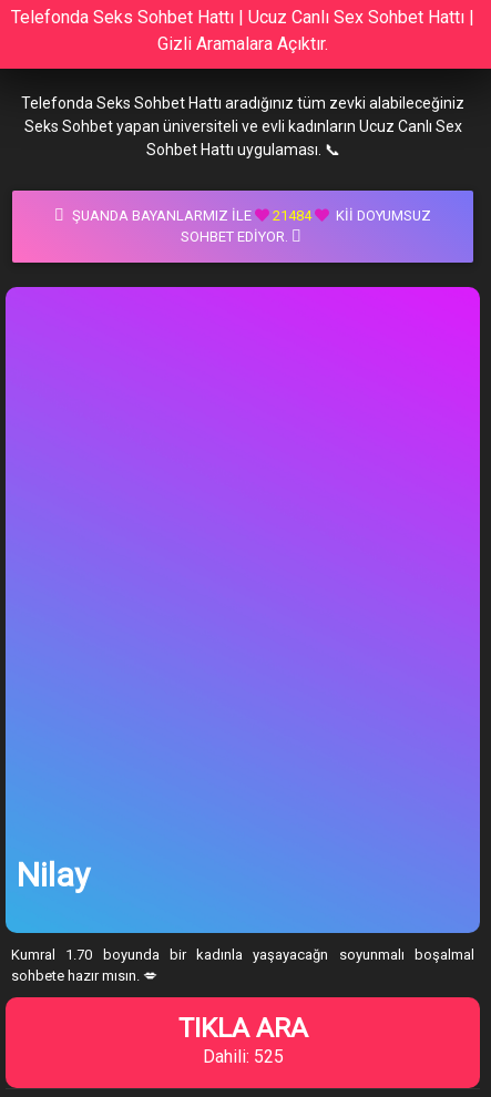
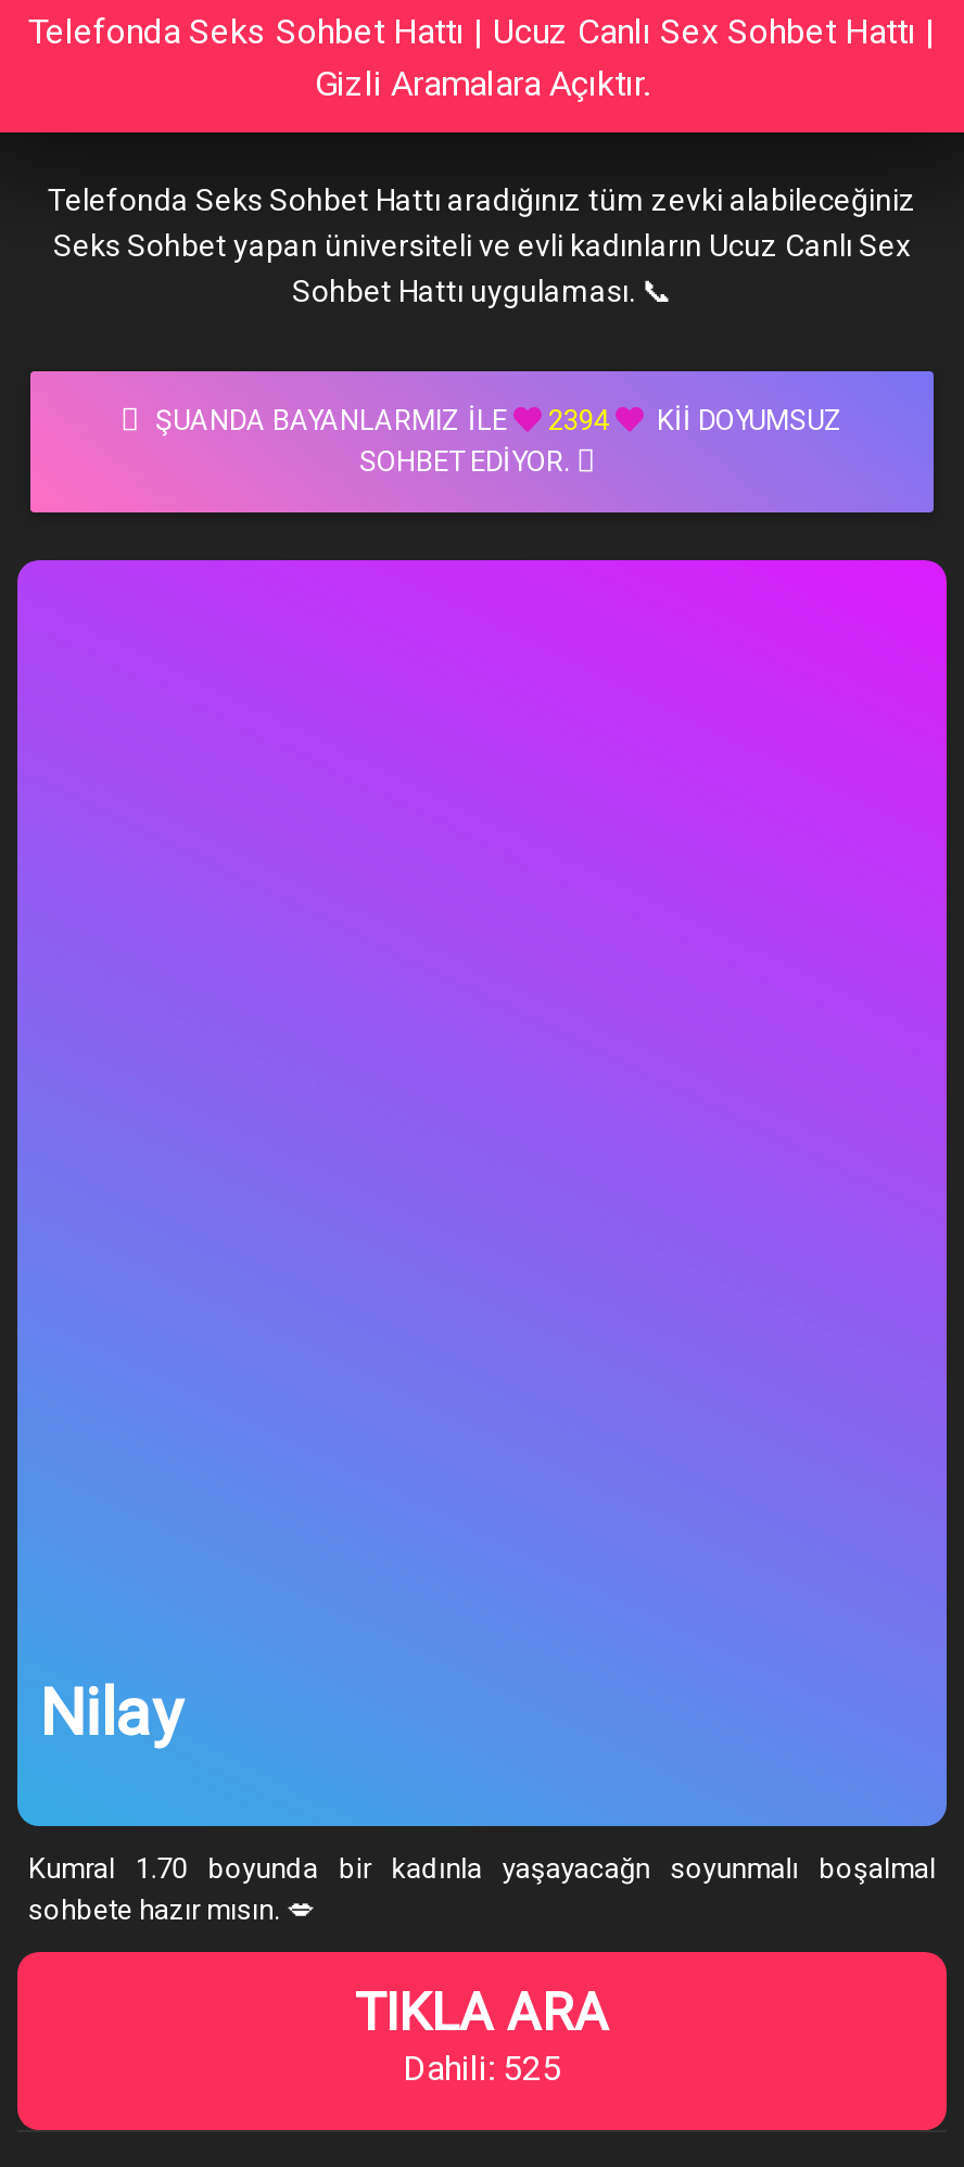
[69,208,431,224] ŞUANDA BAYANLARMIZ İLE 21484 KII DOYUMSUZ -> [149,405,843,437] ŞUANDA BAYANLARMIZ İLE 2394 KII DOYUMSUZ

